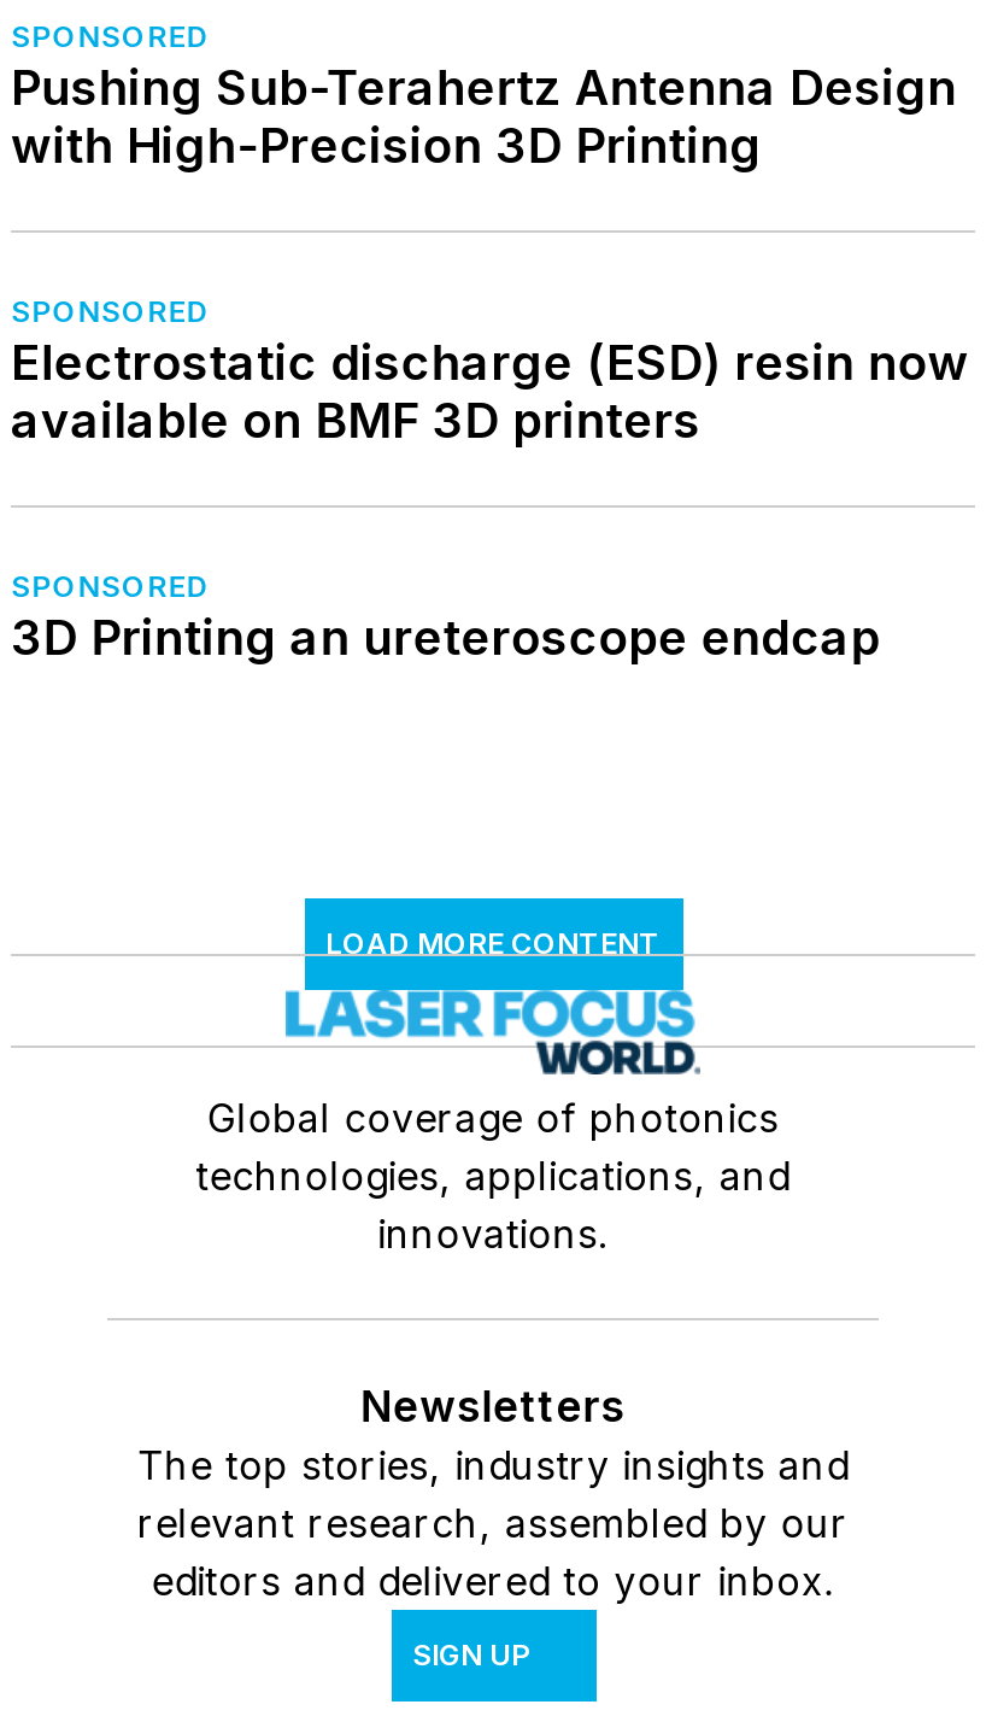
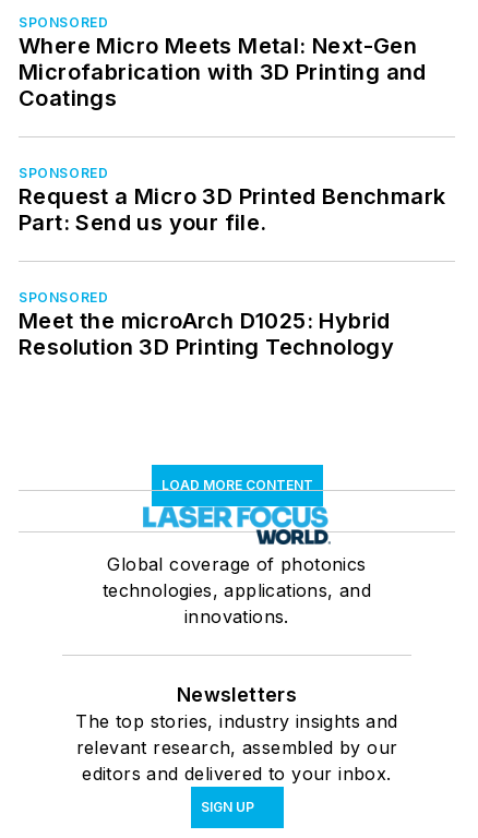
[11,58,962,174] Pushing Sub-Terahertz Antenna Design | with High-Precision 3D Printing -> [19,32,426,111] Where Micro Meets Metal: Next-Gen | Microfabrication with 3D Printing and | Coatings
[11,333,969,449] Electrostatic discharge (ESD) resin now | available on BMF 3D printers -> [19,183,446,235] Request a Micro 3D Printed Benchmark | Part: Send us your file.
[11,608,880,666] 3D Printing an ureteroscope endcap -> [19,307,394,360] Meet the microArch D1025: Hybrid | Resolution 3D Printing Technology

